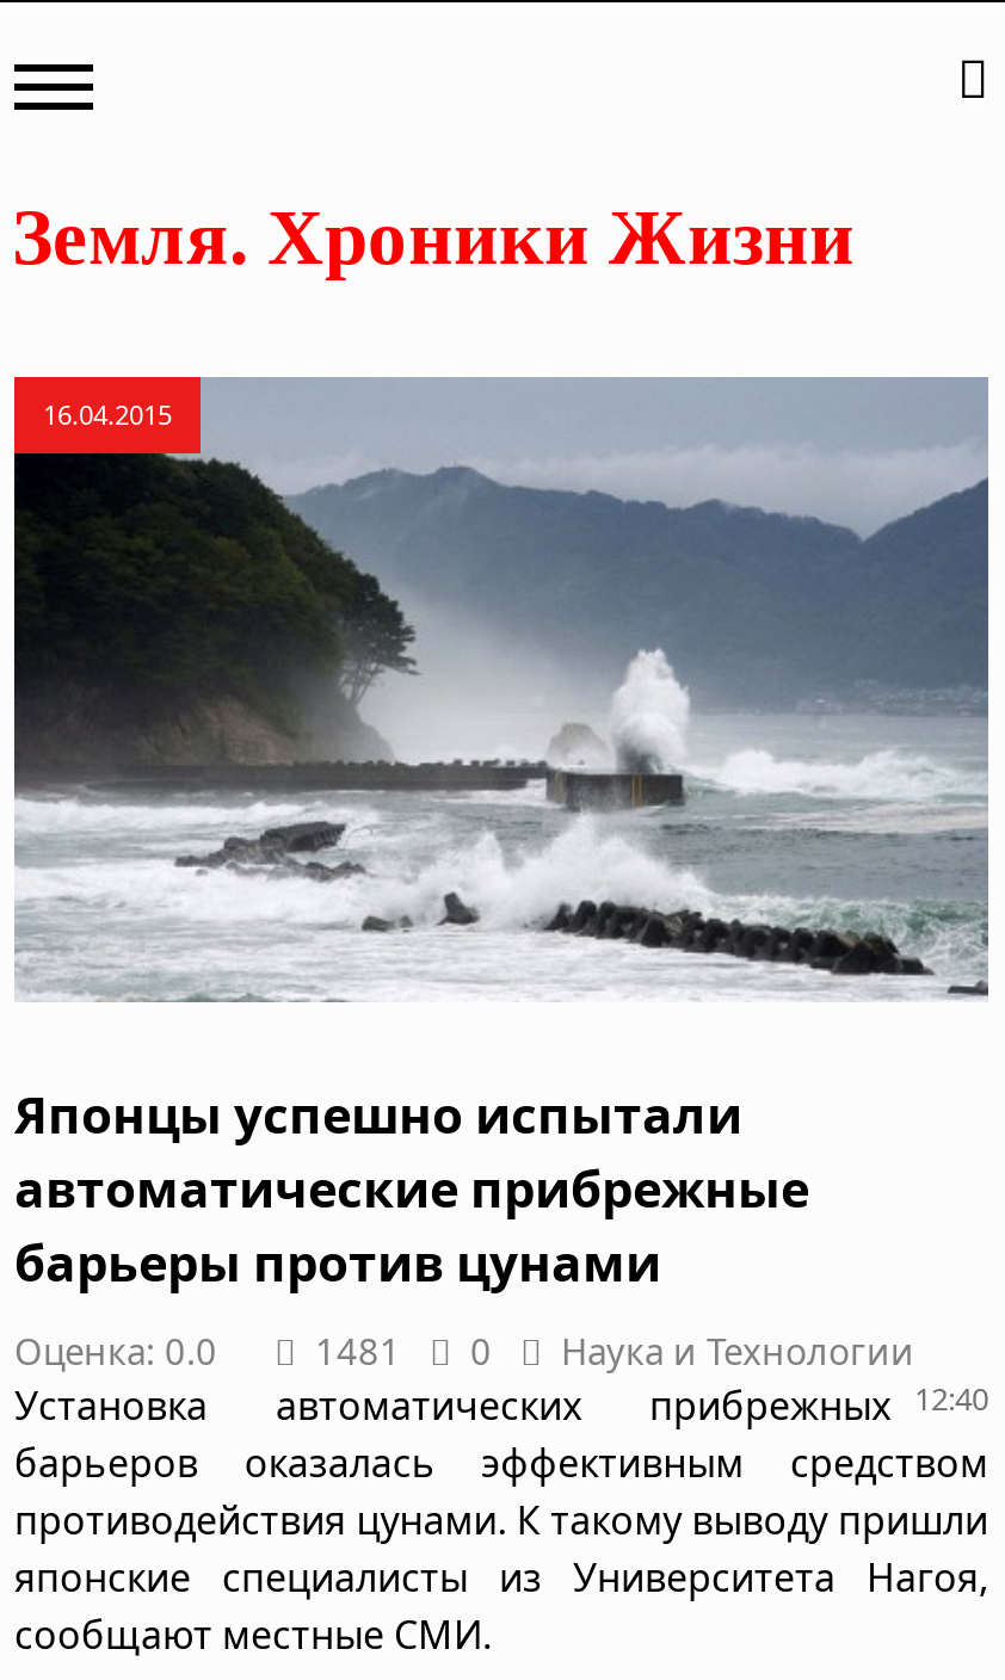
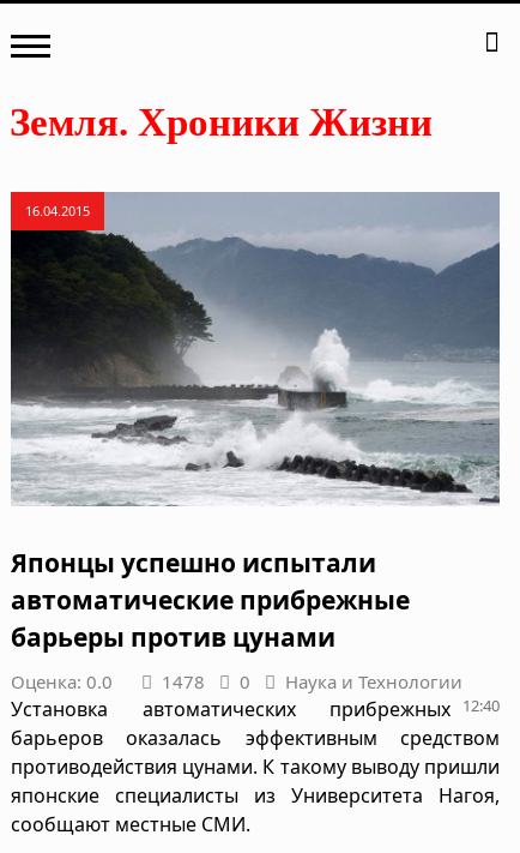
[14,1326,914,1374] Оценка: 0.0 1481 0 Наука и Технологии -> [11,669,462,693] Оценка: 0.0 1478 0 Наука и Технологии

